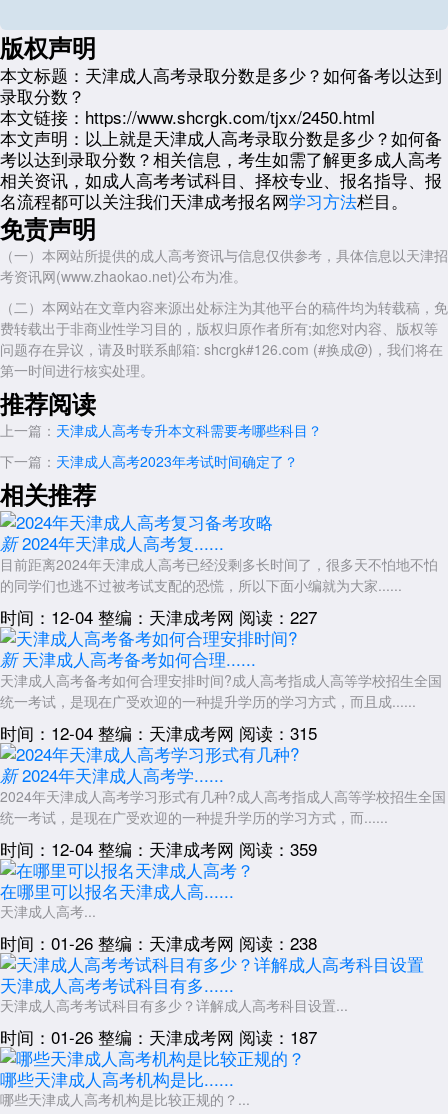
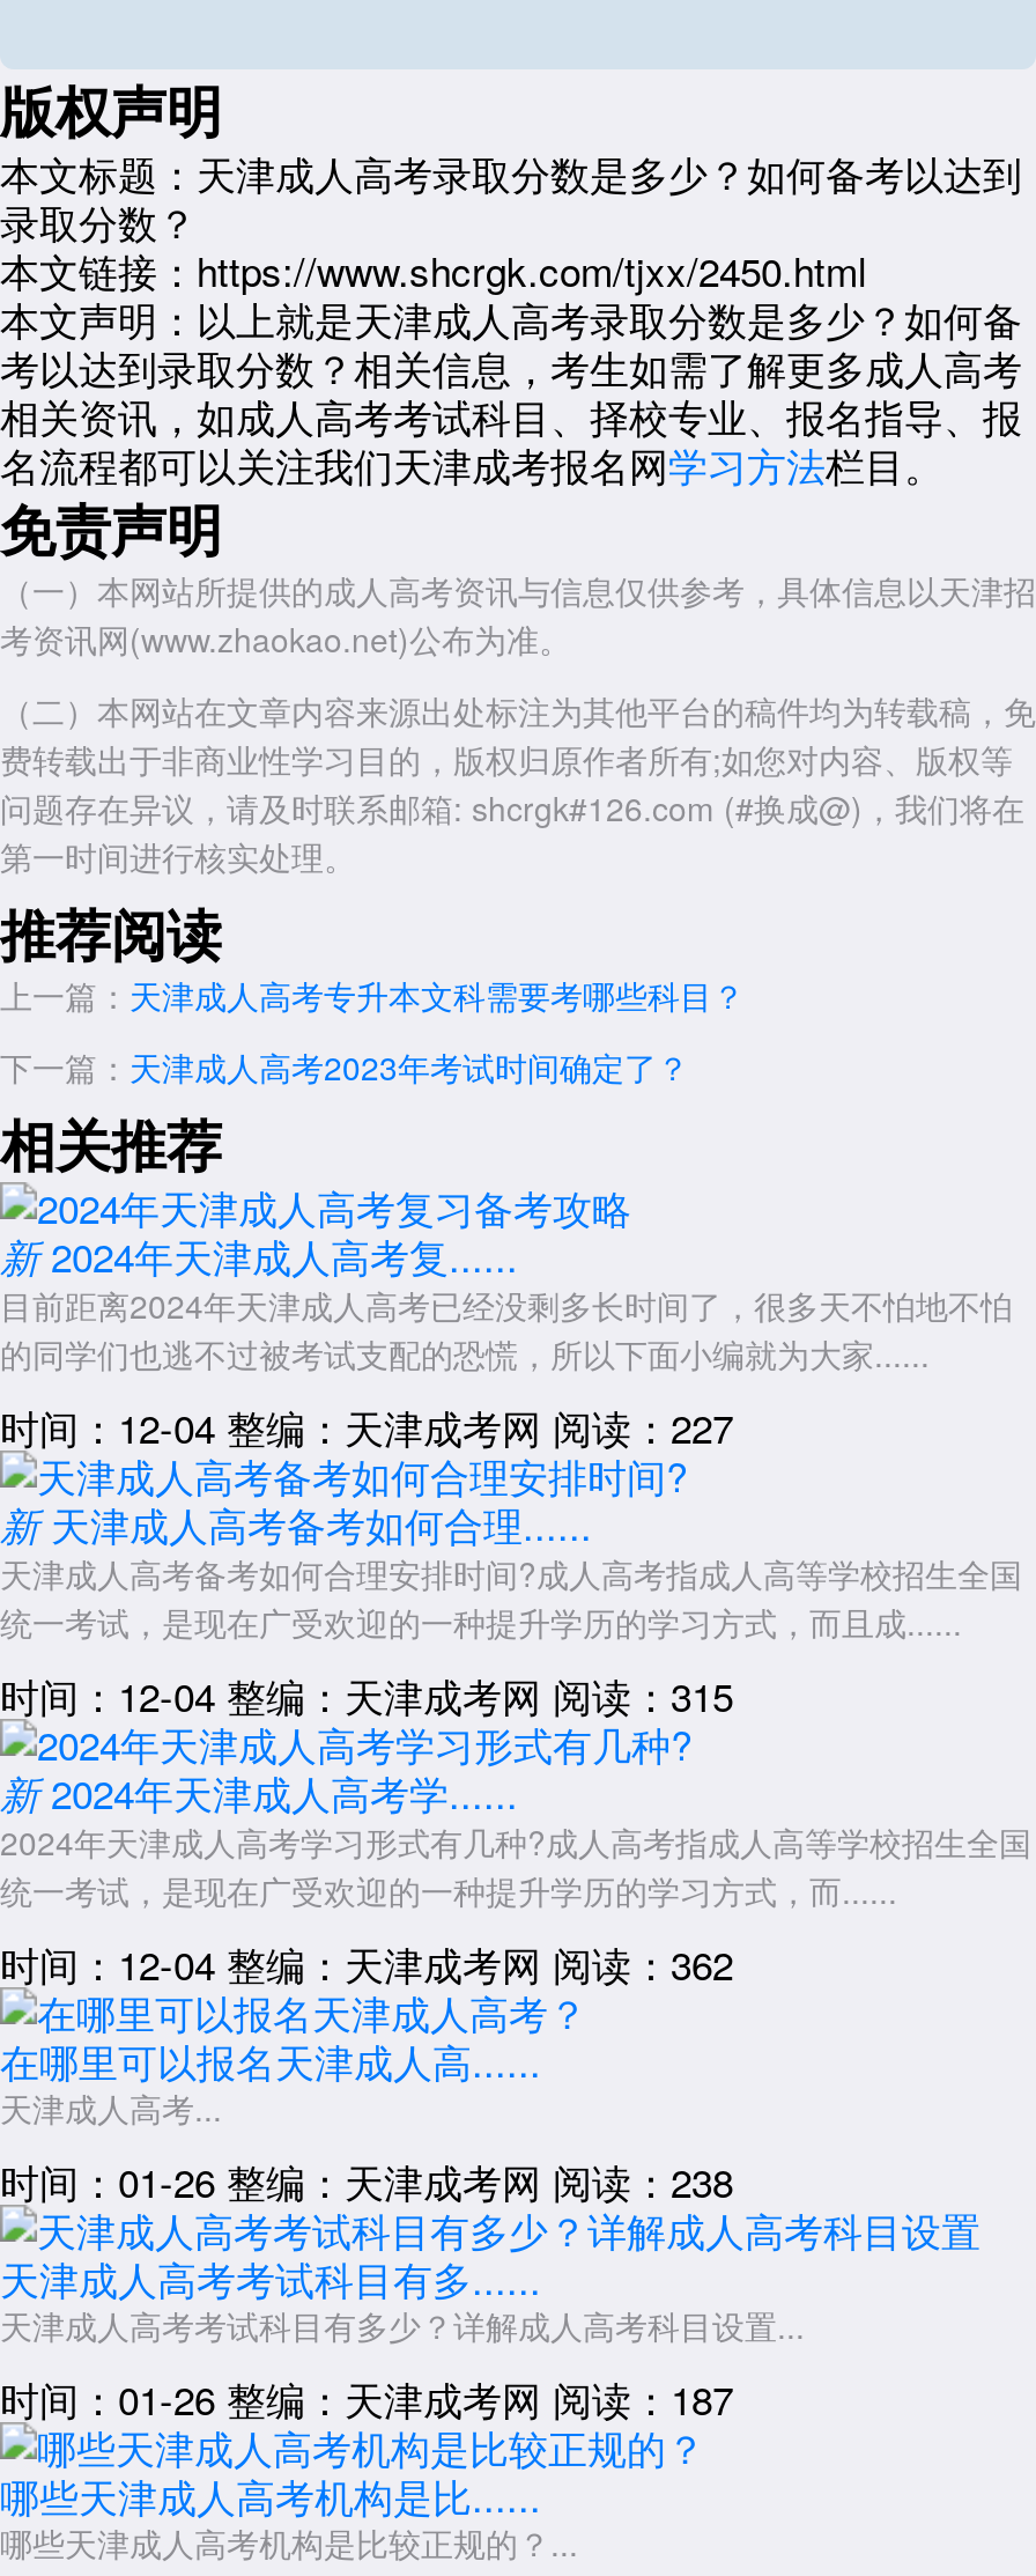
[0,836,317,861] 时间：12-04 整编：天津成考网 阅读：359 -> [0,1934,733,1992] 时间：12-04 整编：天津成考网 阅读：362

